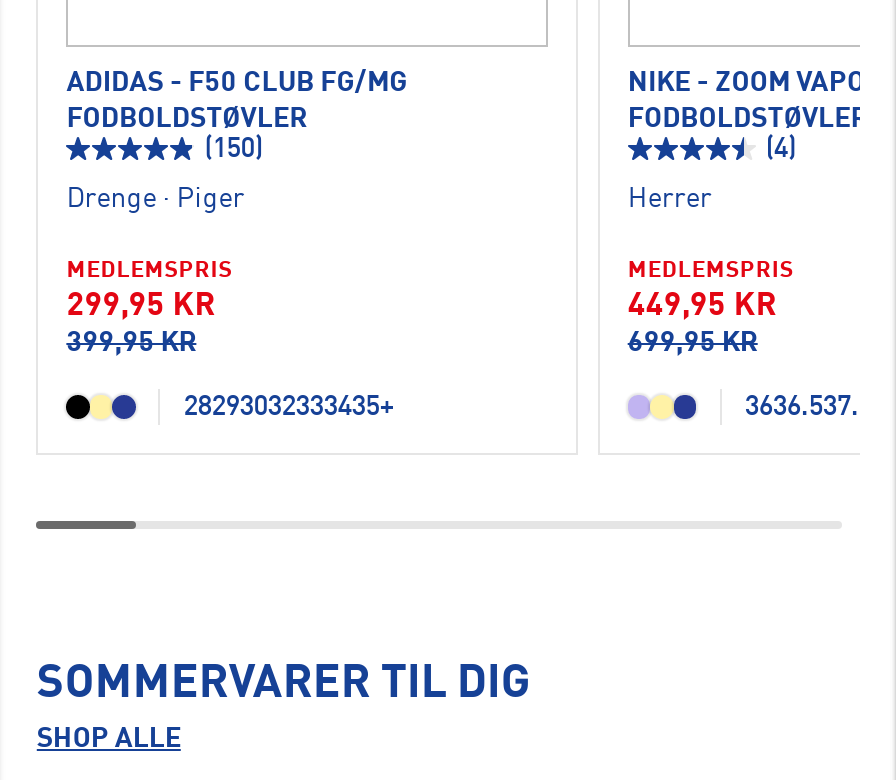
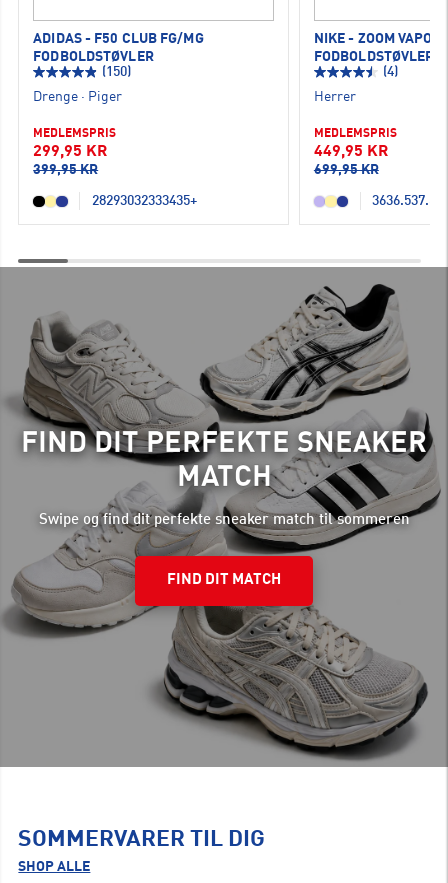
none -> [3,266,445,768] [image] | FIND DIT PERFEKTE SNEAKER | MATCH | Swipe og find dit perfekte sneaker match til sommeren
none -> [167,573,281,588] FIND DIT MATCH

